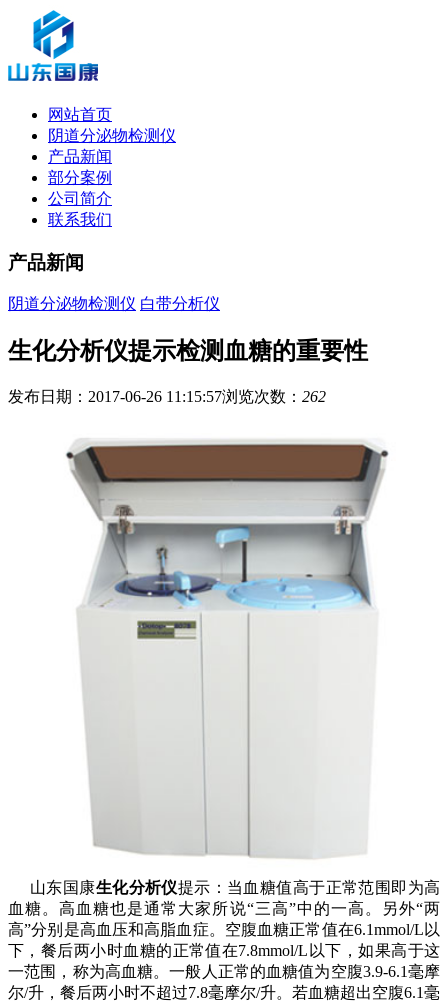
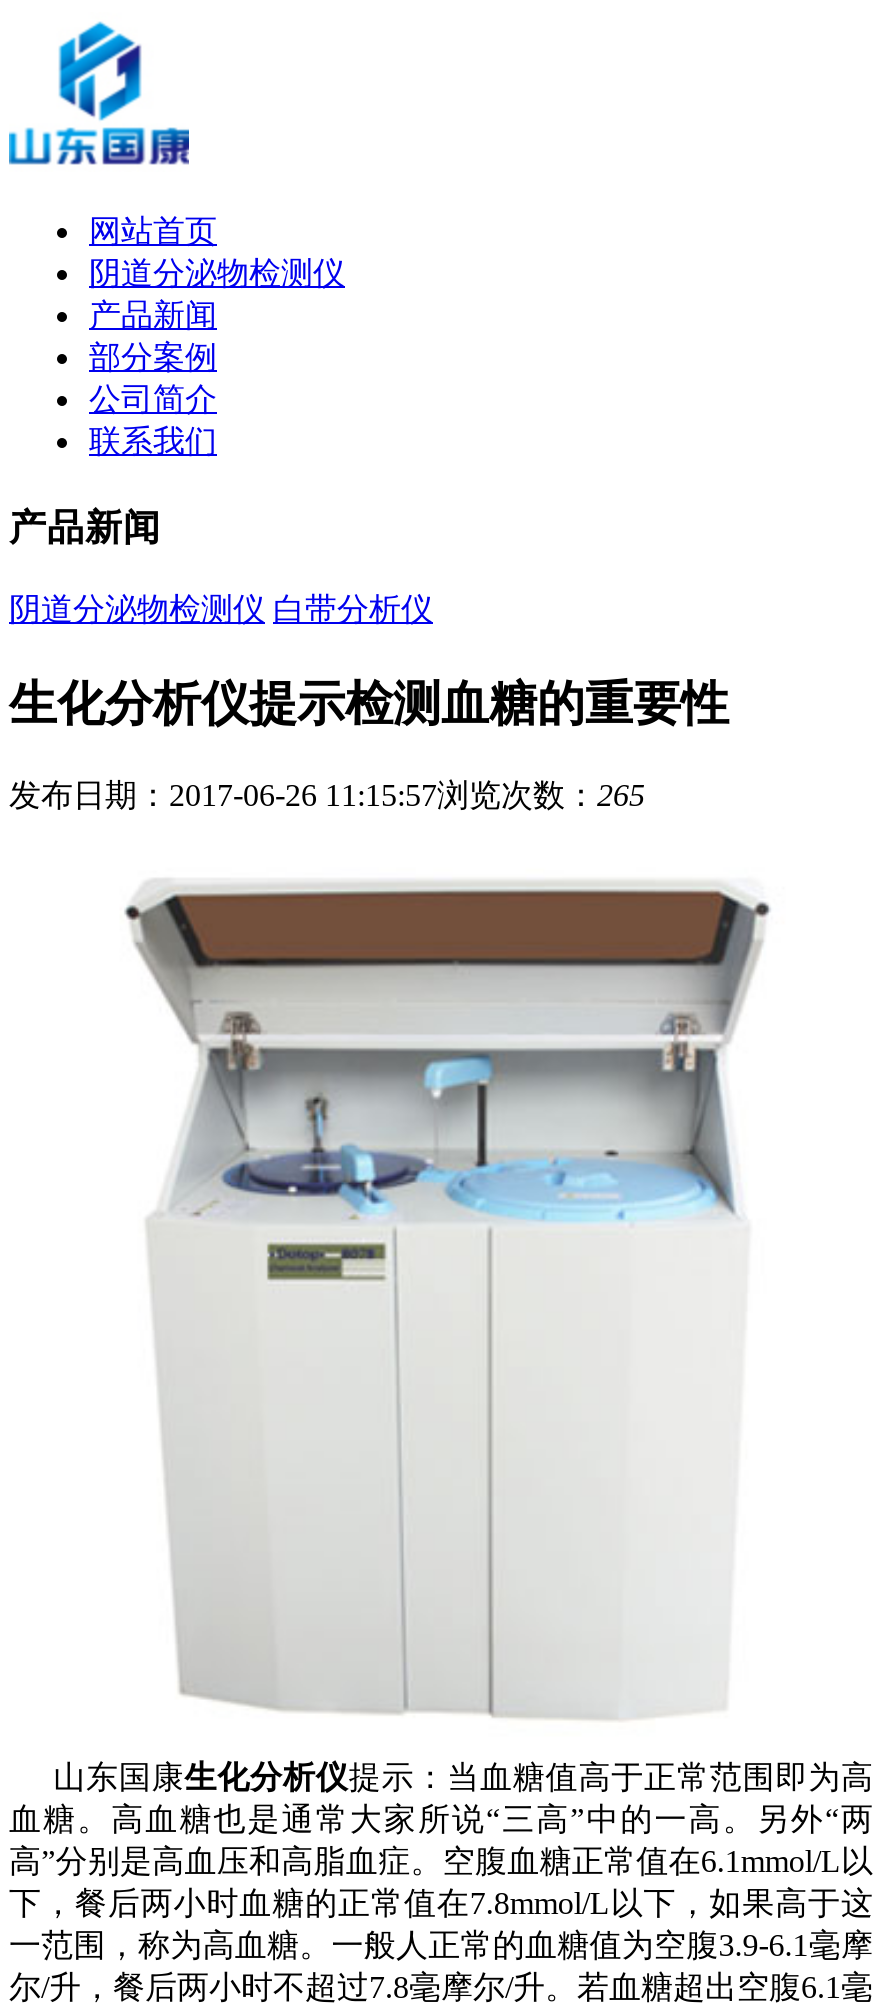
[8,388,326,405] 发布日期：2017-06-26 11:15:57浏览次数：262 -> [9,778,645,812] 发布日期：2017-06-26 11:15:57浏览次数：265

